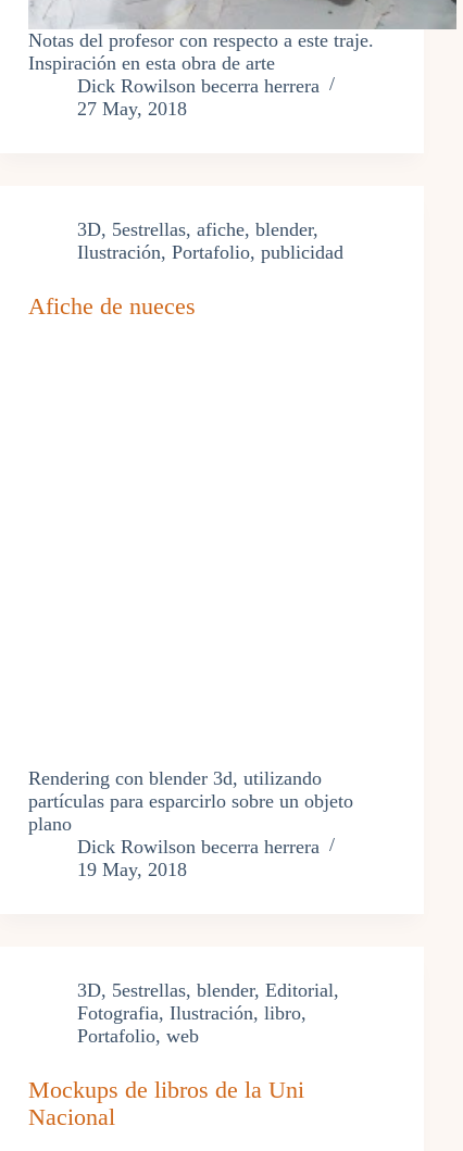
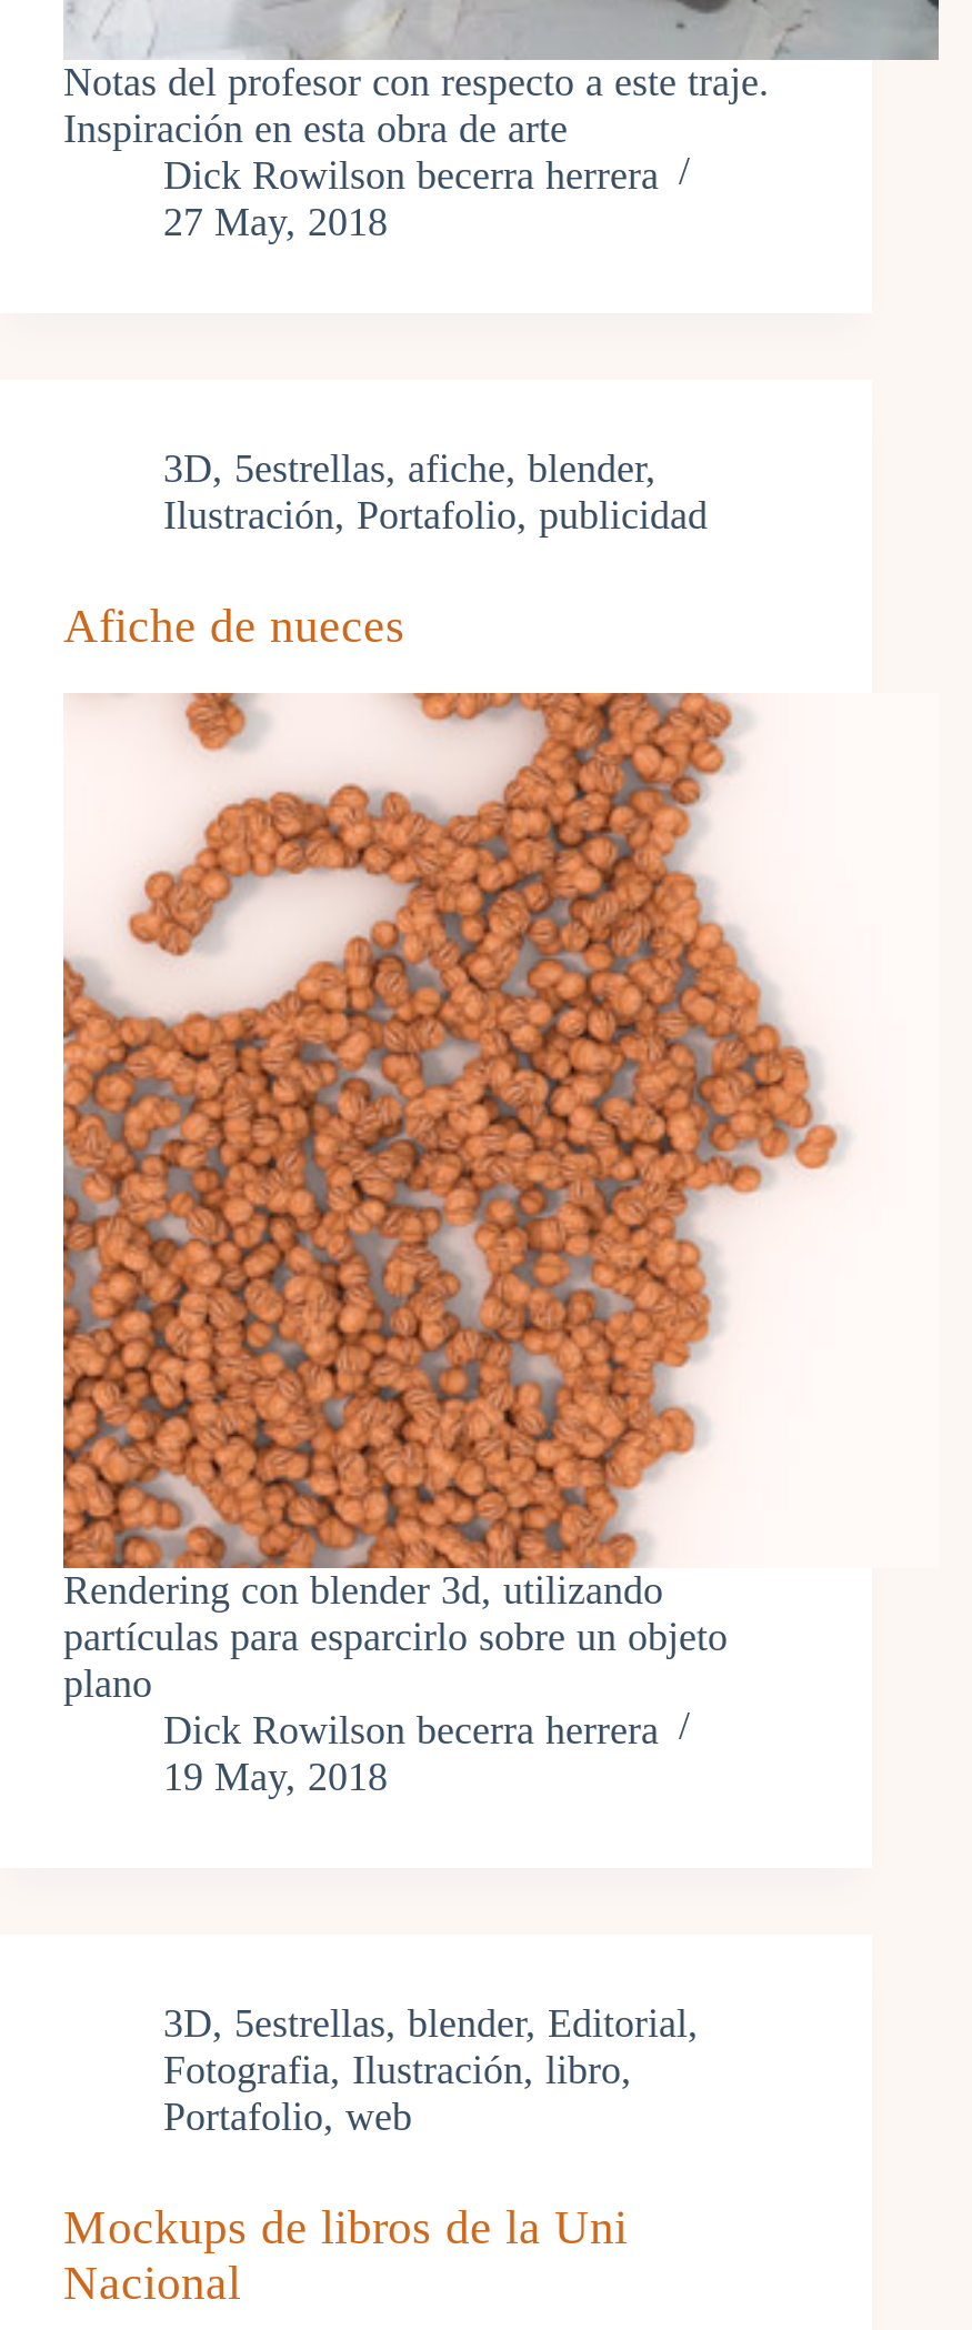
none -> [61,691,852,1561] [image]

